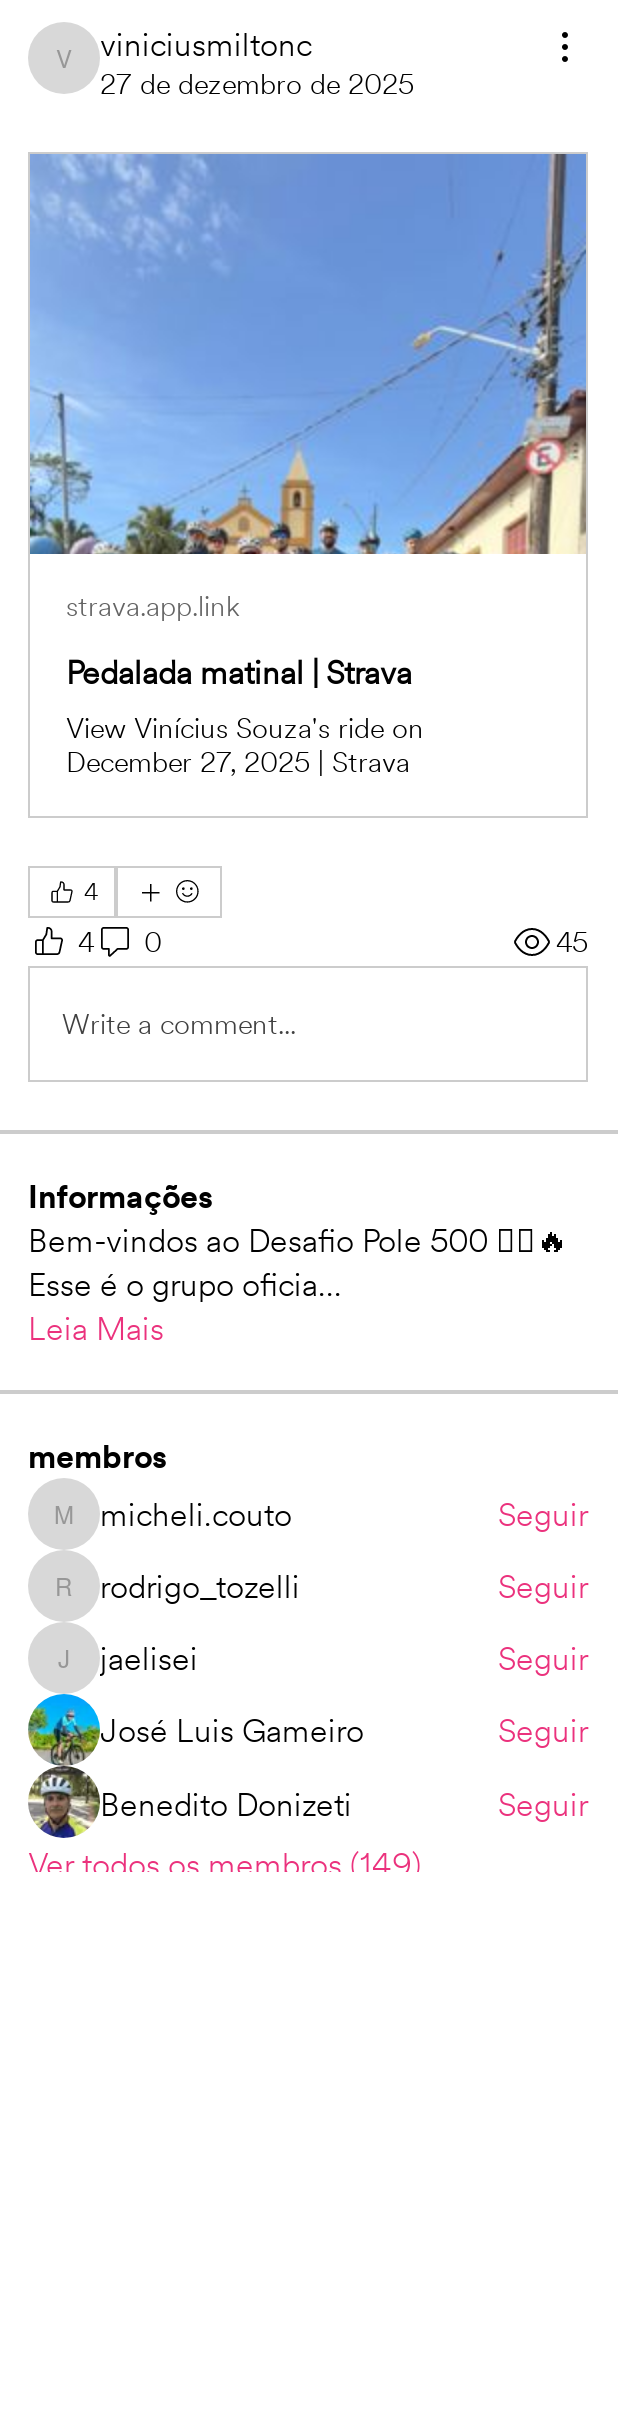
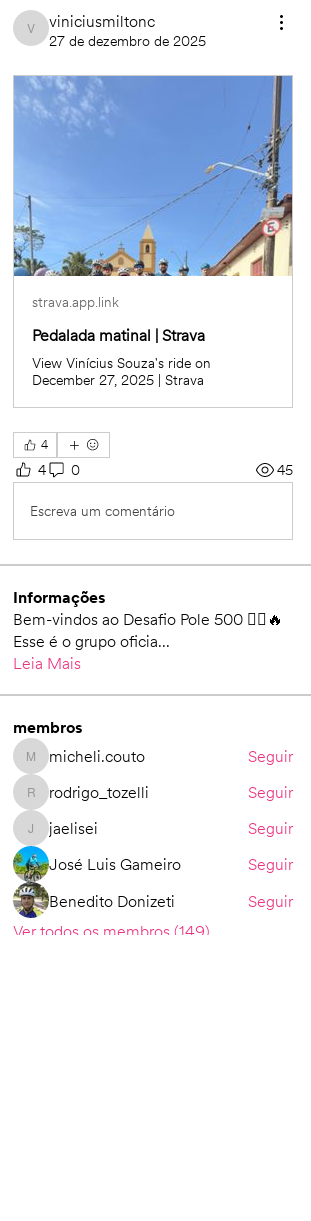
[62,1003,296,1043] Write a comment... -> [30,500,175,520] Escreva um comentário

